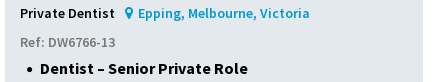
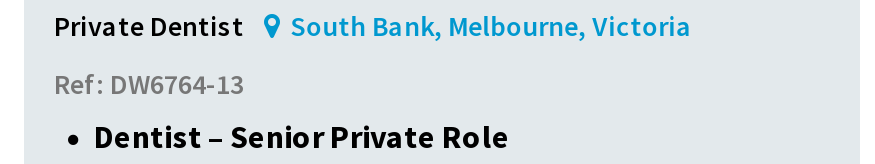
[138,4,310,22] Epping, Melbourne, Victoria -> [290,7,692,43] South Bank, Melbourne, Victoria
[20,33,115,51] Ref: DW6766-13 -> [54,65,244,101] Ref: DW6764-13

